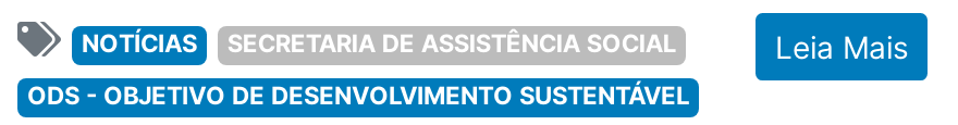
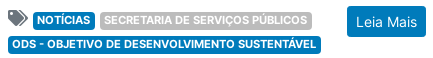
[227,29,676,60] SECRETARIA DE ASSISTÊNCIA SOCIAL -> [104,13,307,27] SECRETARIA DE SERVIÇOS PÚBLICOS

